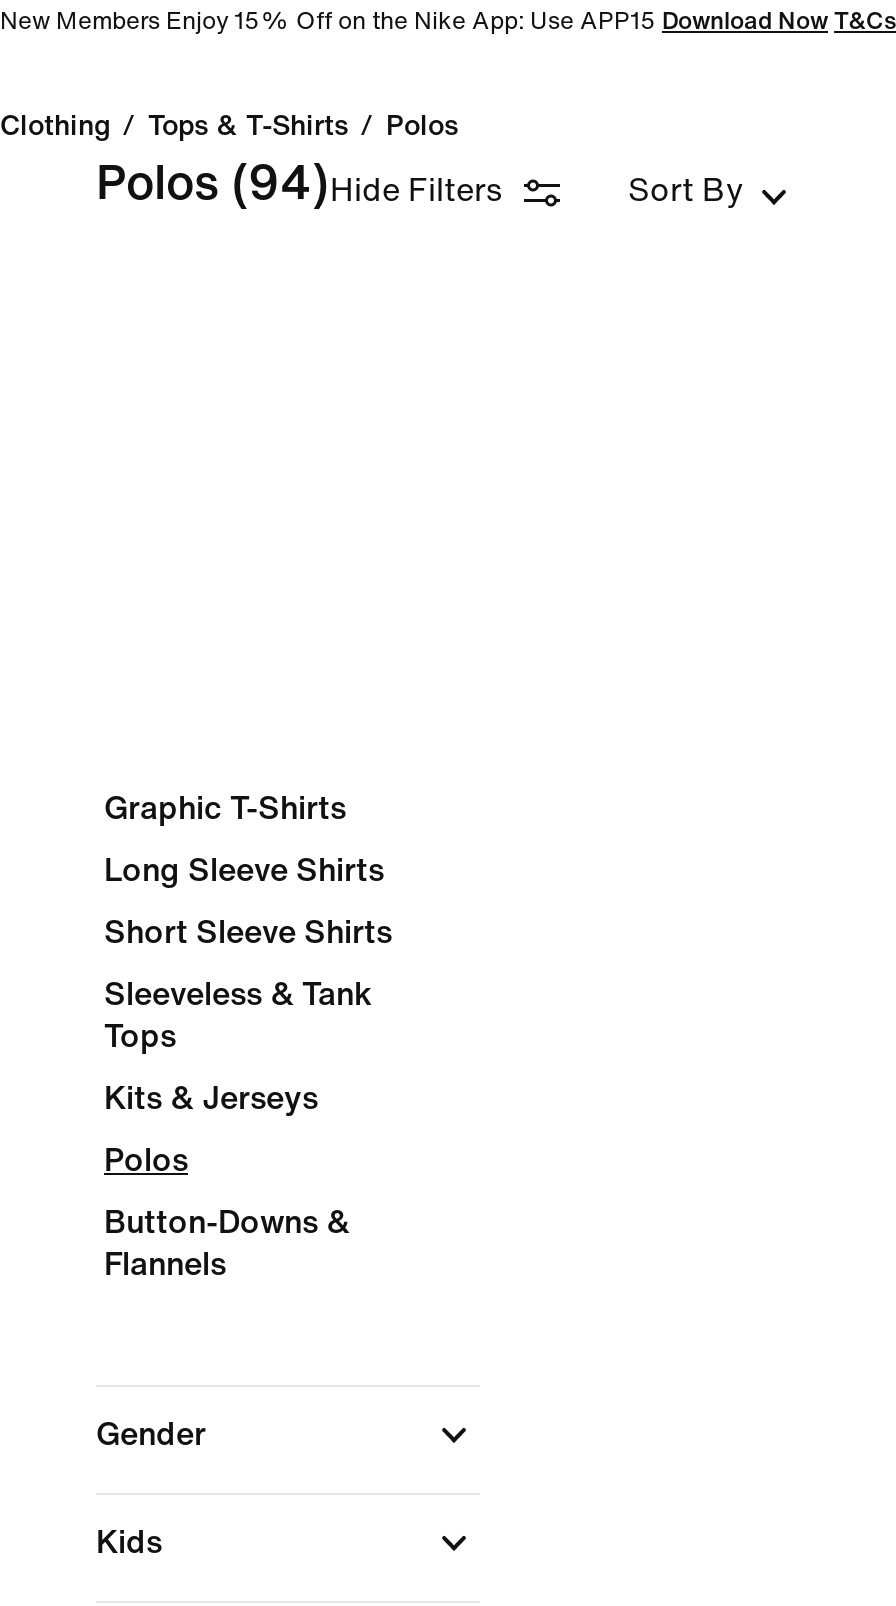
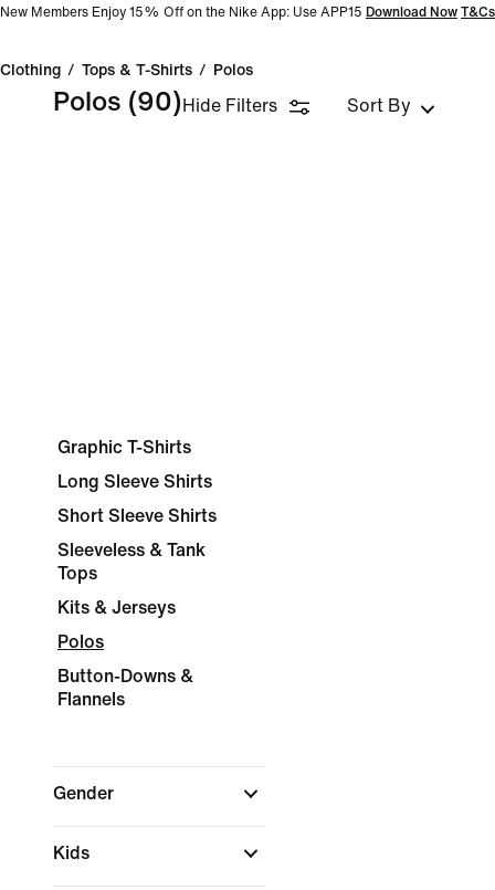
[96,159,502,209] Polos (94)Hide Filters -> [53,88,277,116] Polos (90)Hide Filters

